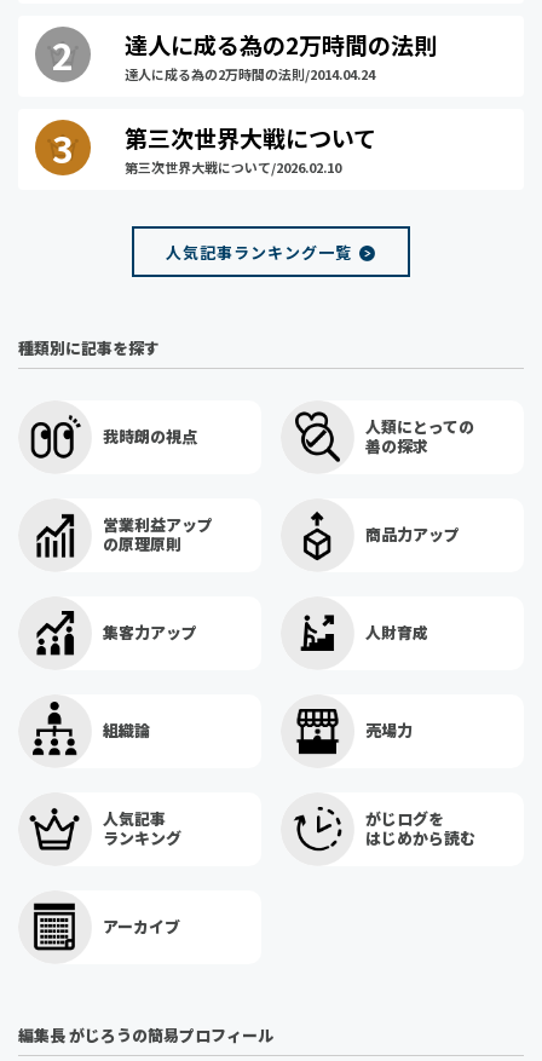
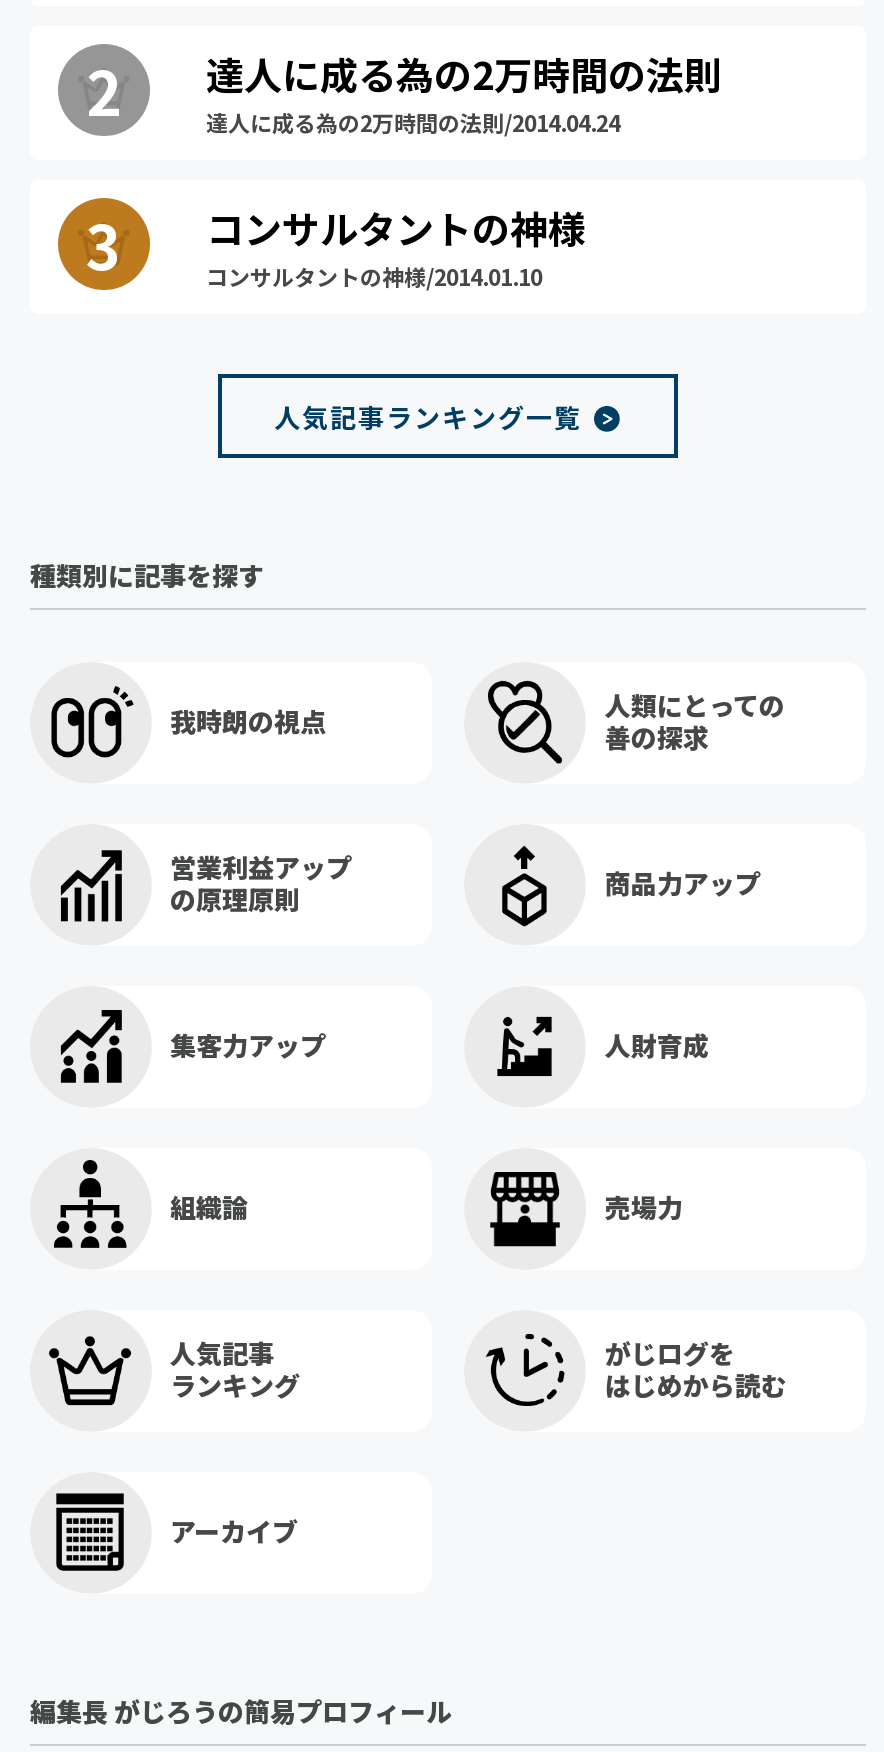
[125,120,376,176] 第三次世界大戦について | 第三次世界大戦について/2026.02.10 -> [206,199,586,291] コンサルタントの神様 | コンサルタントの神様/2014.01.10

